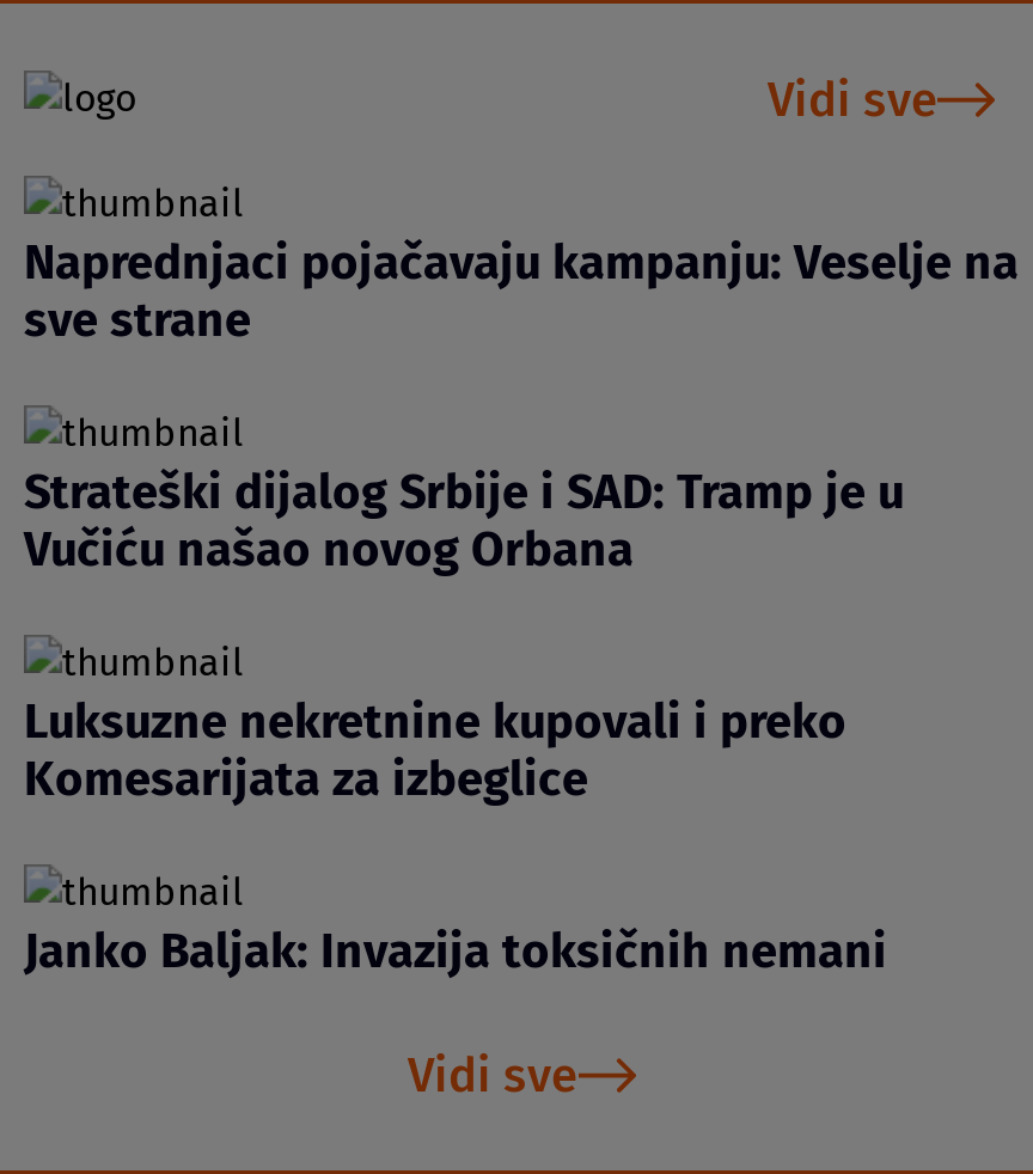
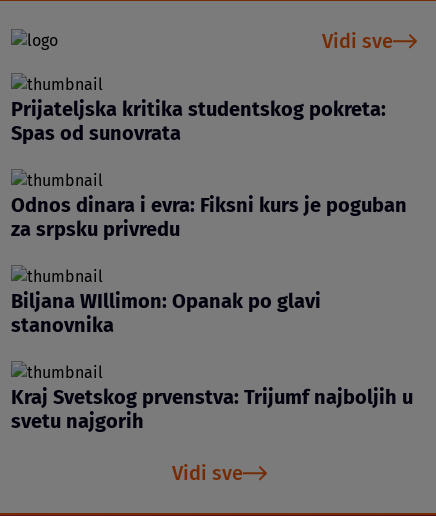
[24,231,1019,346] Naprednjaci pojačavaju kampanju: Veselje na | sve strane -> [11,97,386,145] Prijateljska kritika studentskog pokreta: | Spas od sunovrata
[24,461,904,576] Strateški dijalog Srbije i SAD: Tramp je u | Vučiću našao novog Orbana -> [11,193,407,241] Odnos dinara i evra: Fiksni kurs je poguban | za srpsku privredu
[24,691,846,805] Luksuzne nekretnine kupovali i preko | Komesarijata za izbeglice -> [11,289,321,337] Biljana WIllimon: Opanak po glavi | stanovnika
[24,920,887,977] Janko Baljak: Invazija toksičnih nemani -> [11,385,413,433] Kraj Svetskog prvenstva: Trijumf najboljih u | svetu najgorih

